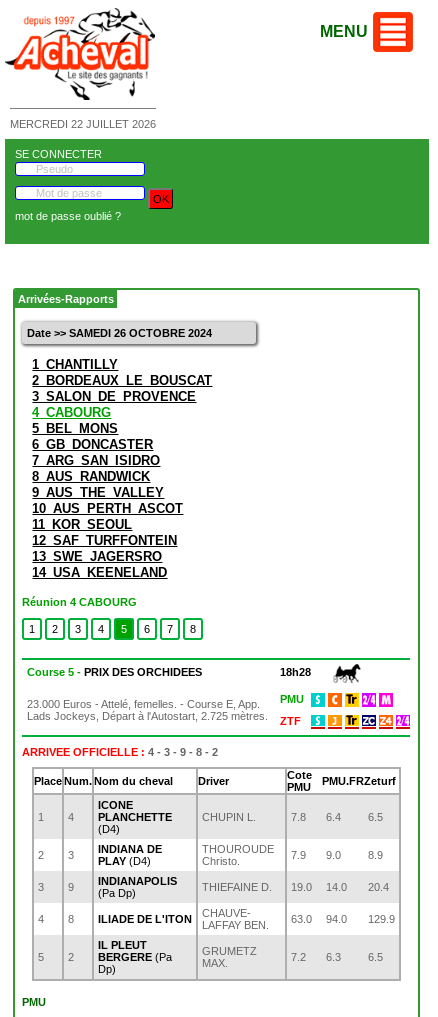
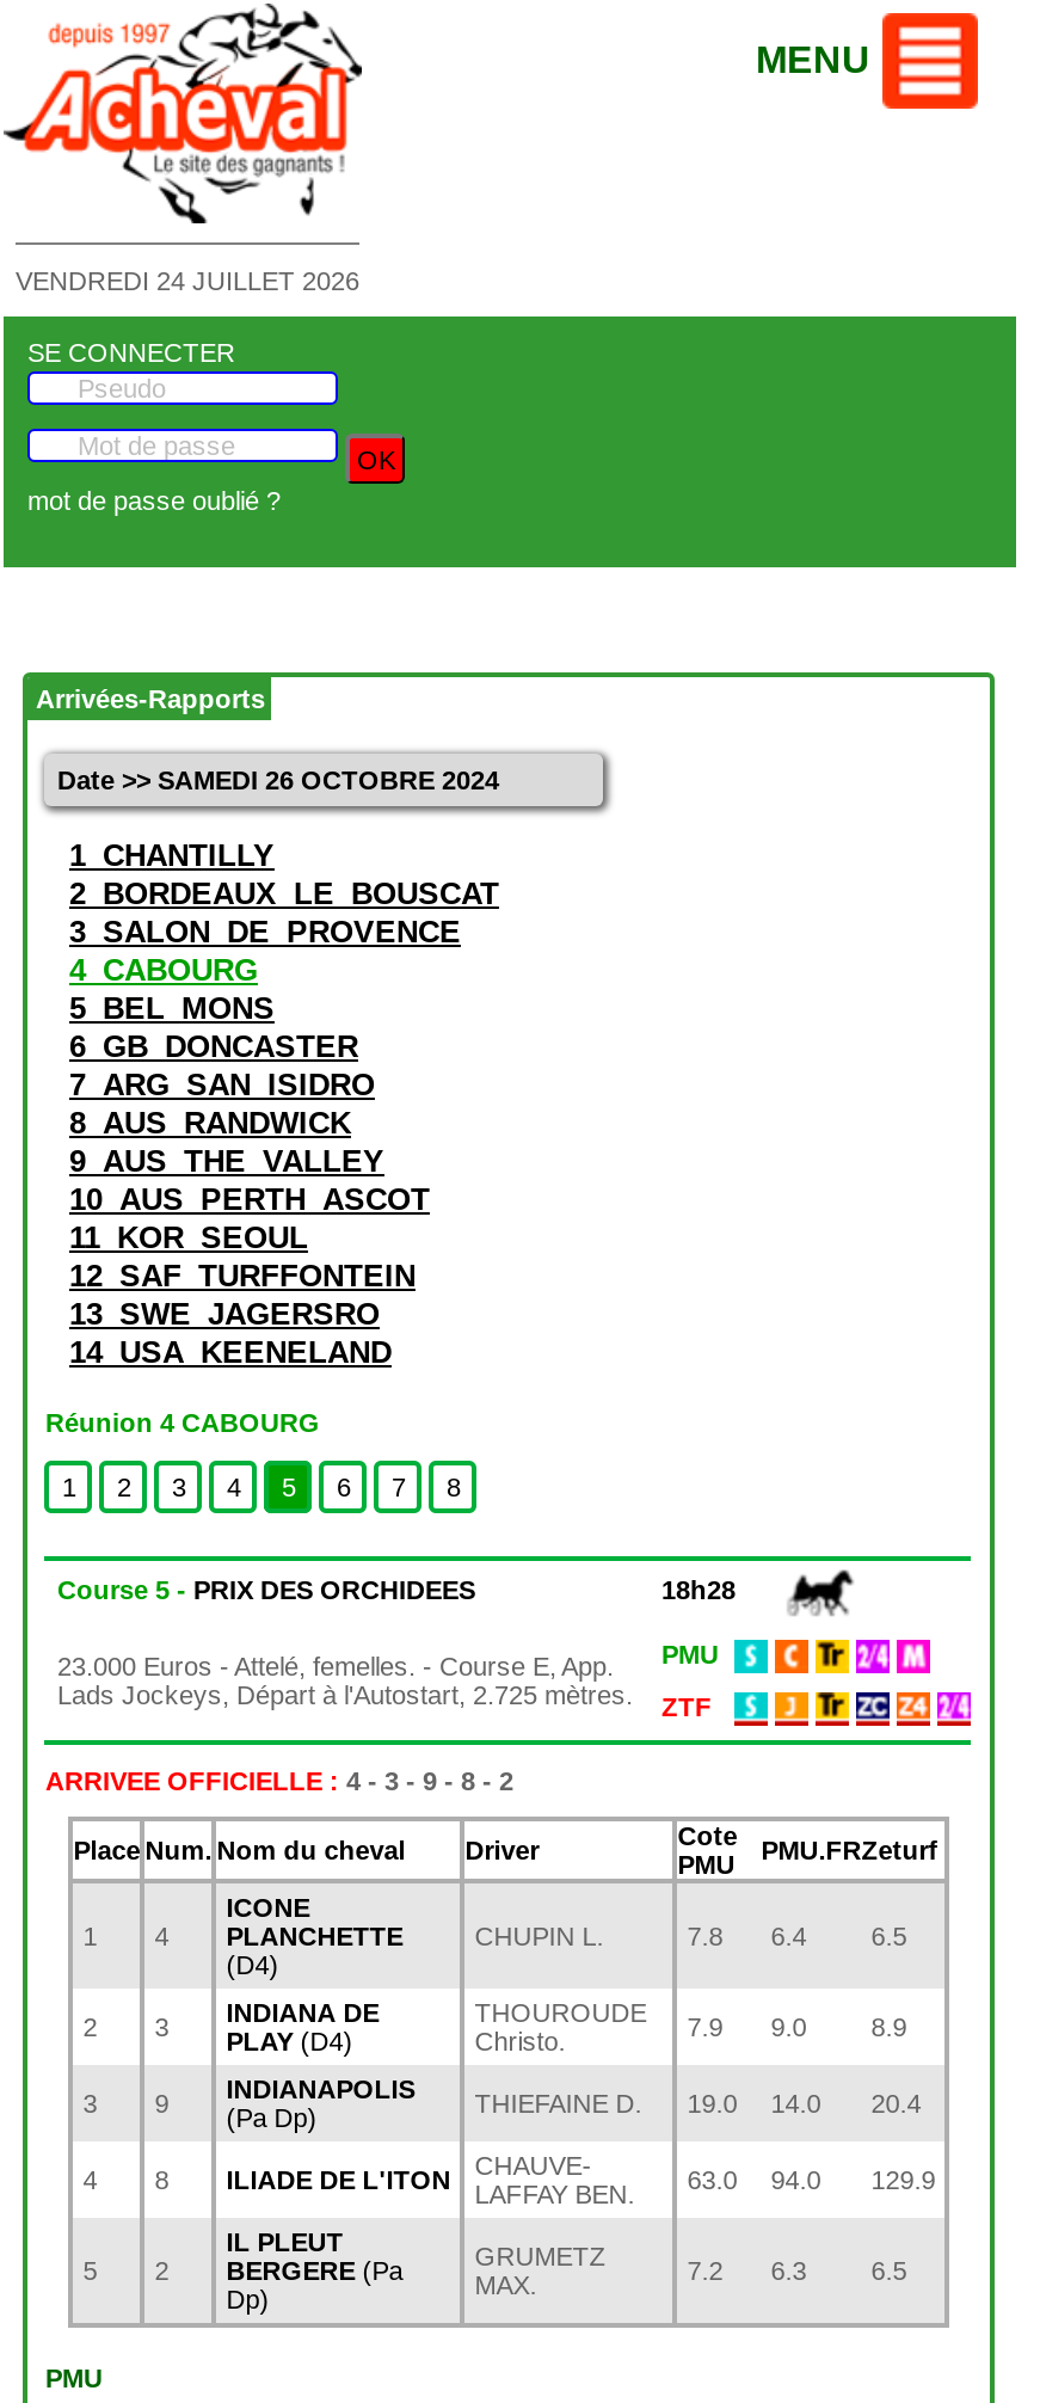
[10,118,156,130] MERCREDI 22 JUILLET 2026 -> [16,266,359,295] VENDREDI 24 JUILLET 2026

